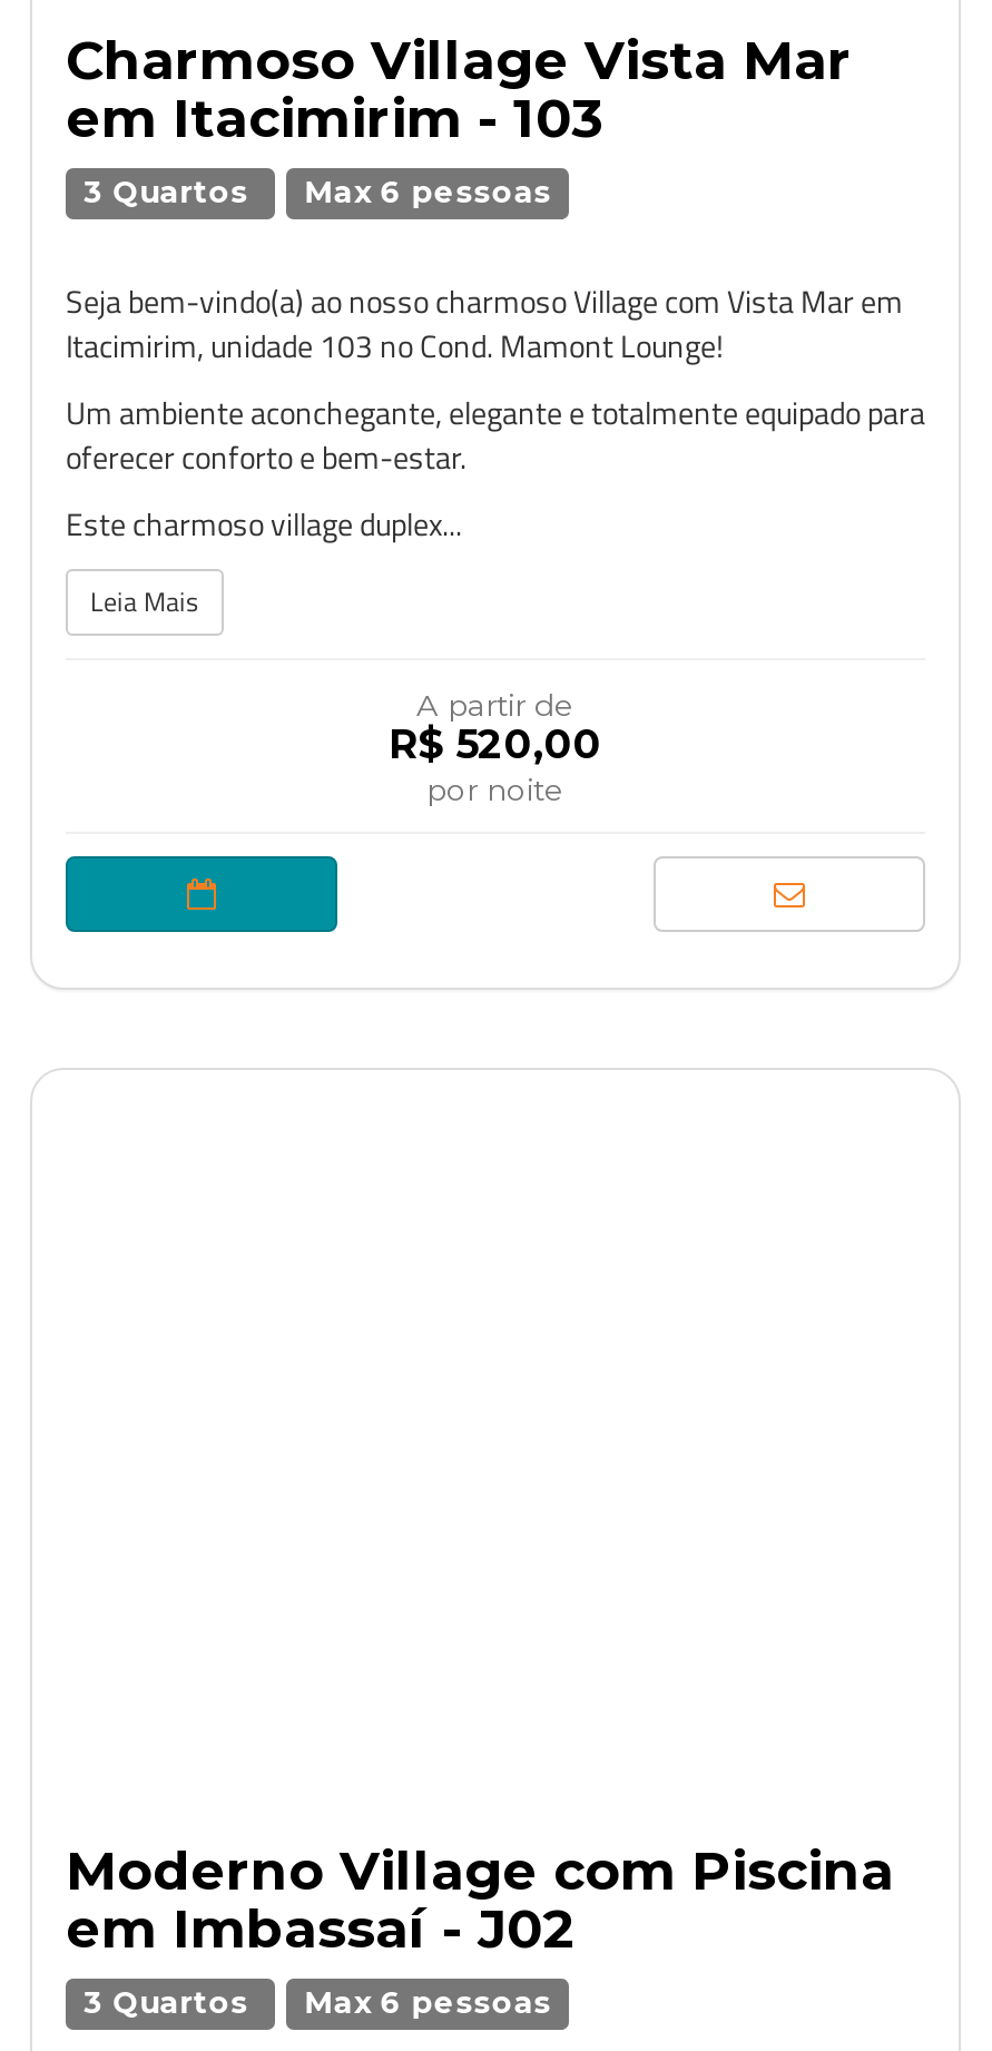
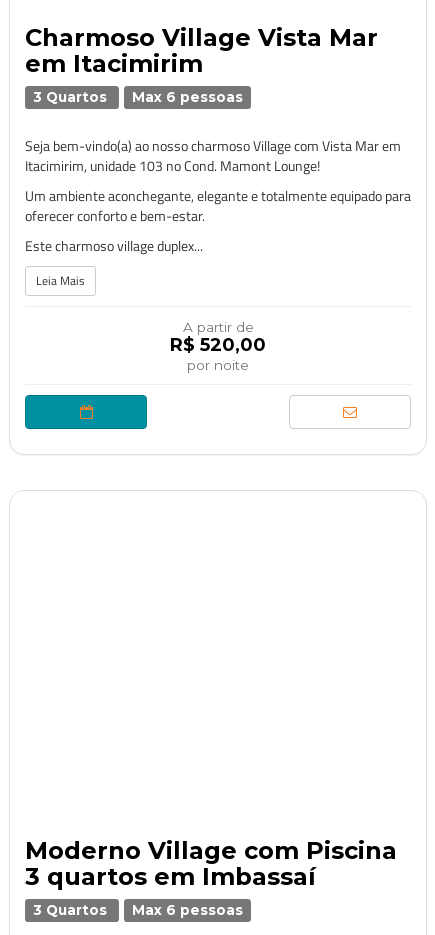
[66,86,605,150] em Itacimirim - 103 -> [25,49,203,78] em Itacimirim
[66,1896,576,1961] em Imbassaí - J02 -> [25,862,316,891] 3 quartos em Imbassaí

